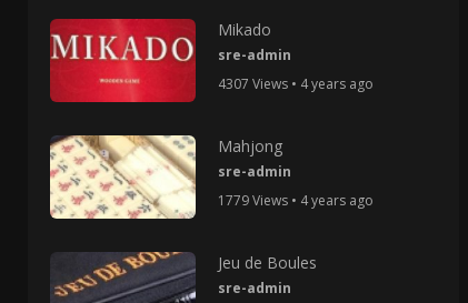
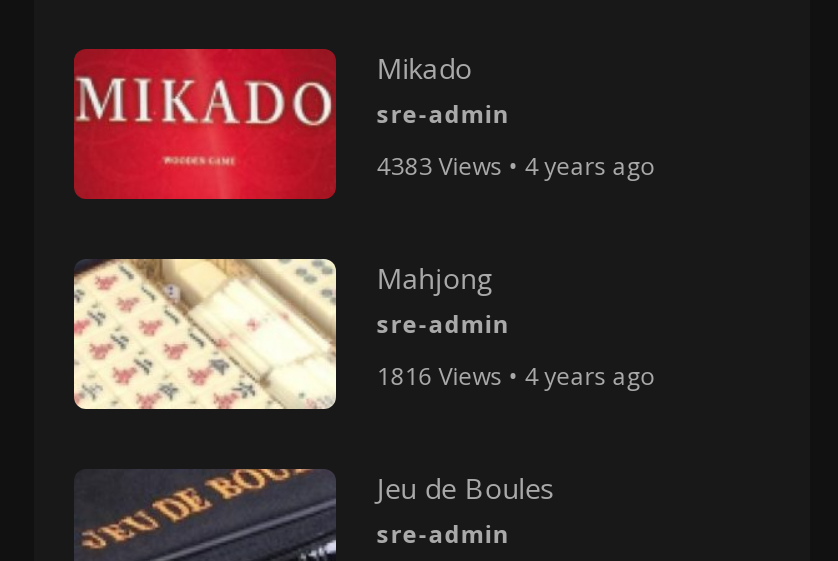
[218,74,374,93] 4307 Views • 4 years ago -> [376,148,656,182] 4383 Views • 4 years ago
[218,190,374,209] 1779 Views • 4 years ago -> [376,358,656,392] 1816 Views • 4 years ago

